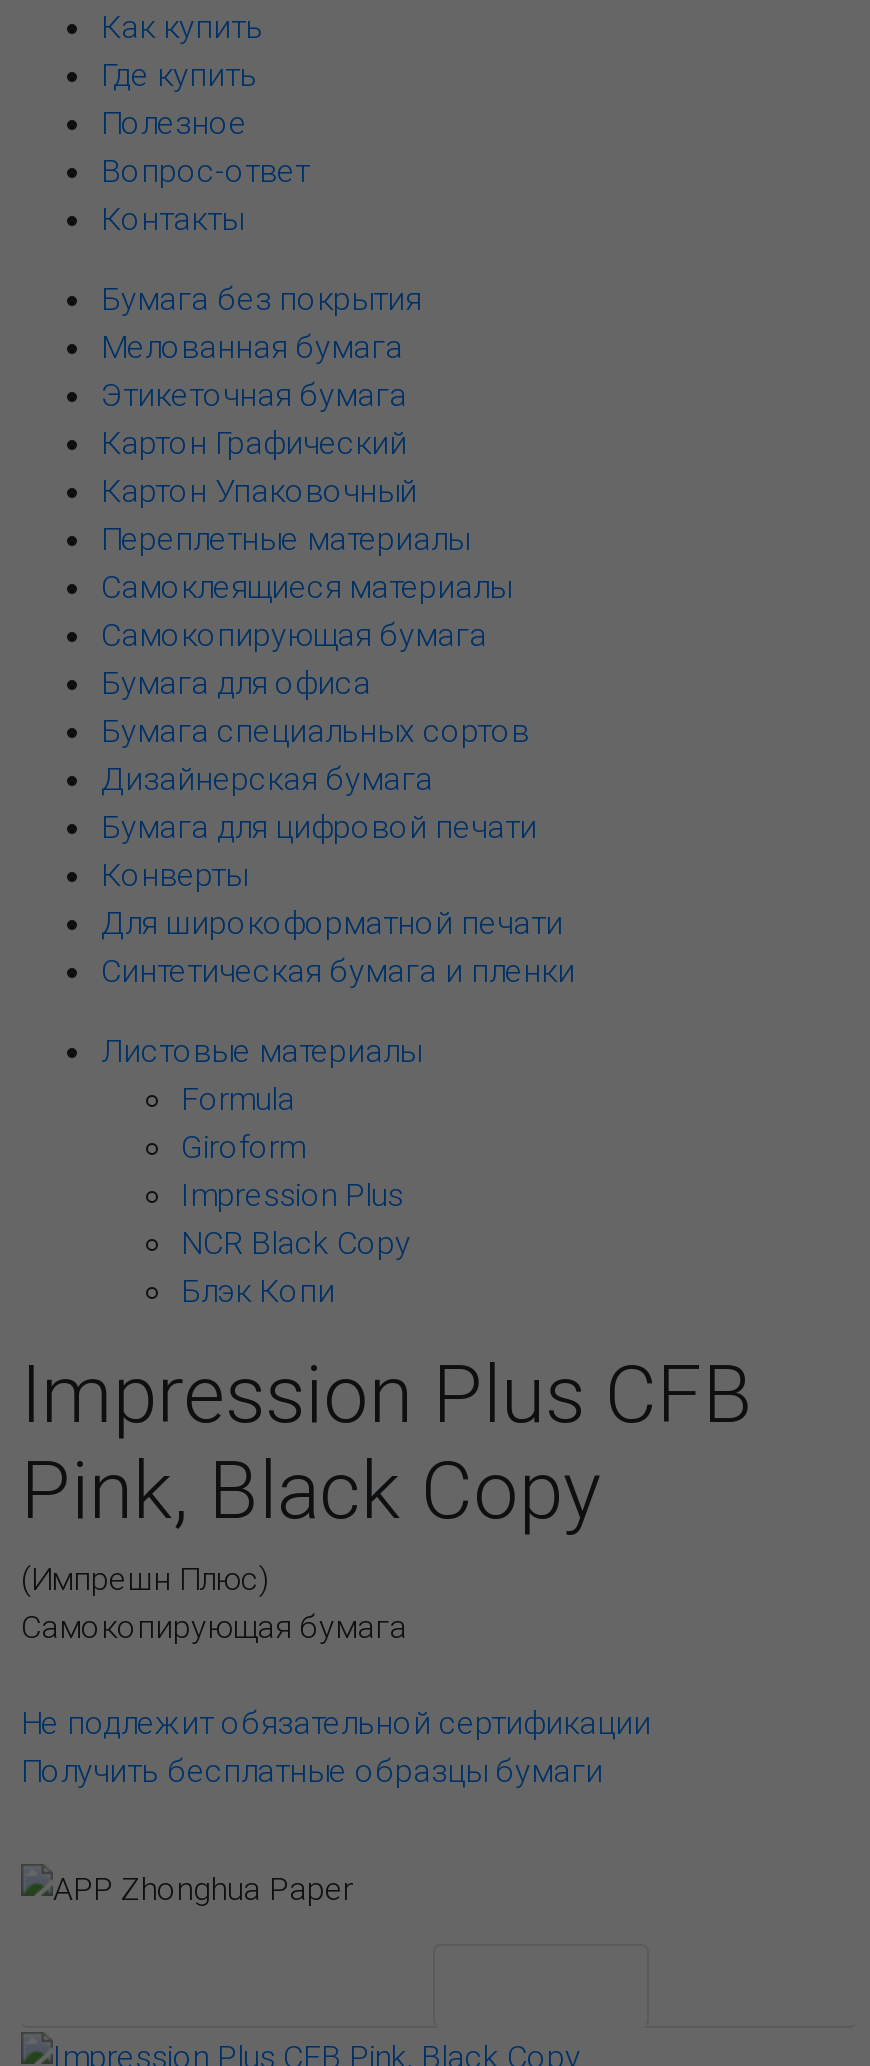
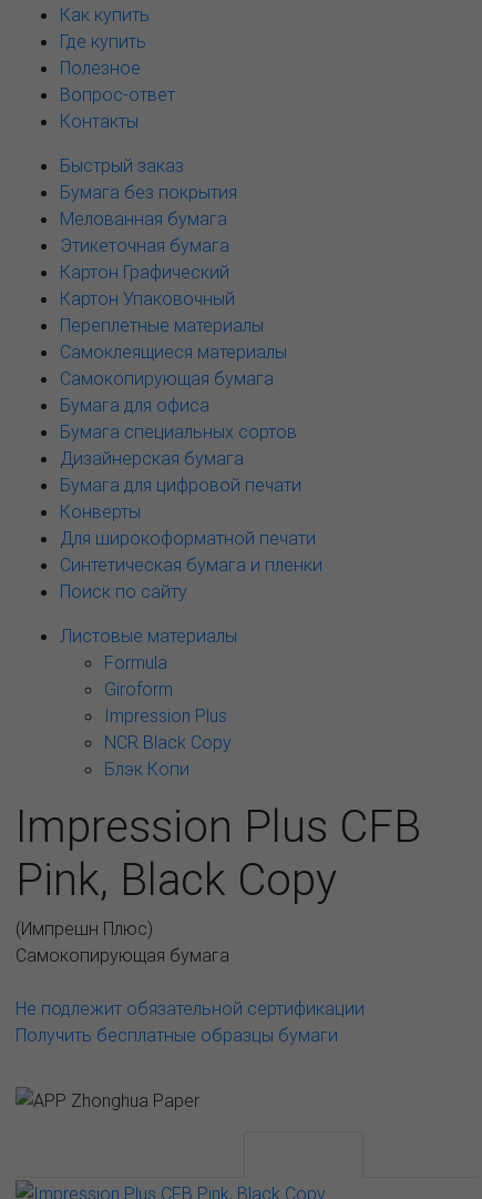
none -> [60,154,184,176] Быстрый заказ
none -> [60,580,187,602] Поиск по сайту

